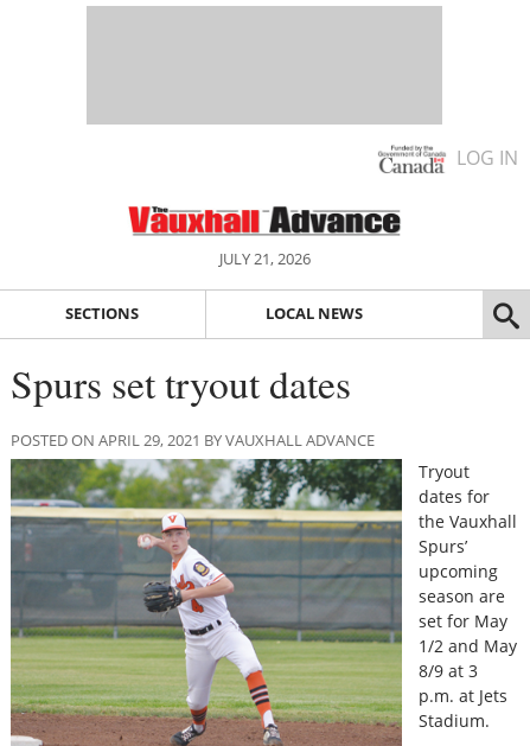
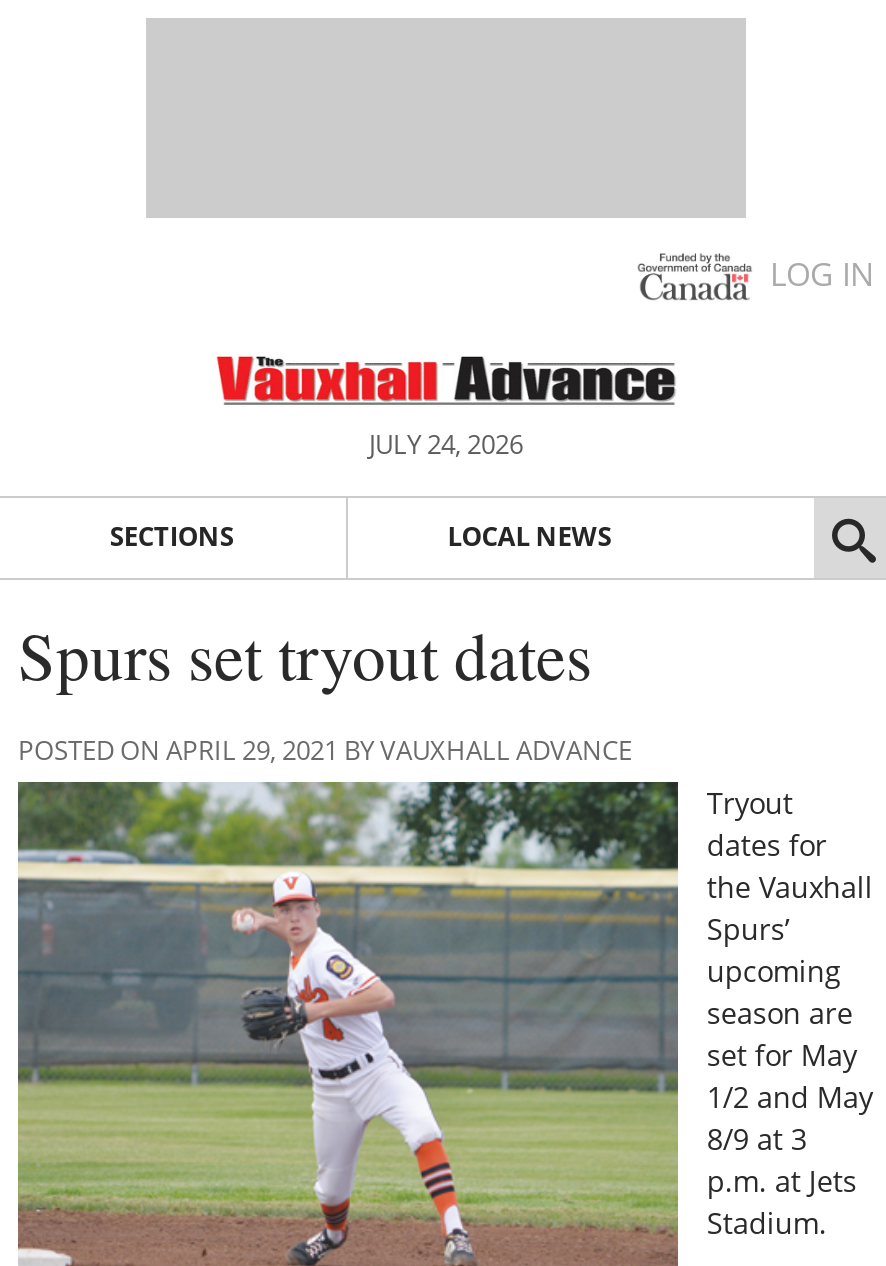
[219,248,310,269] JULY 21, 2026 -> [369,426,523,462] JULY 24, 2026

